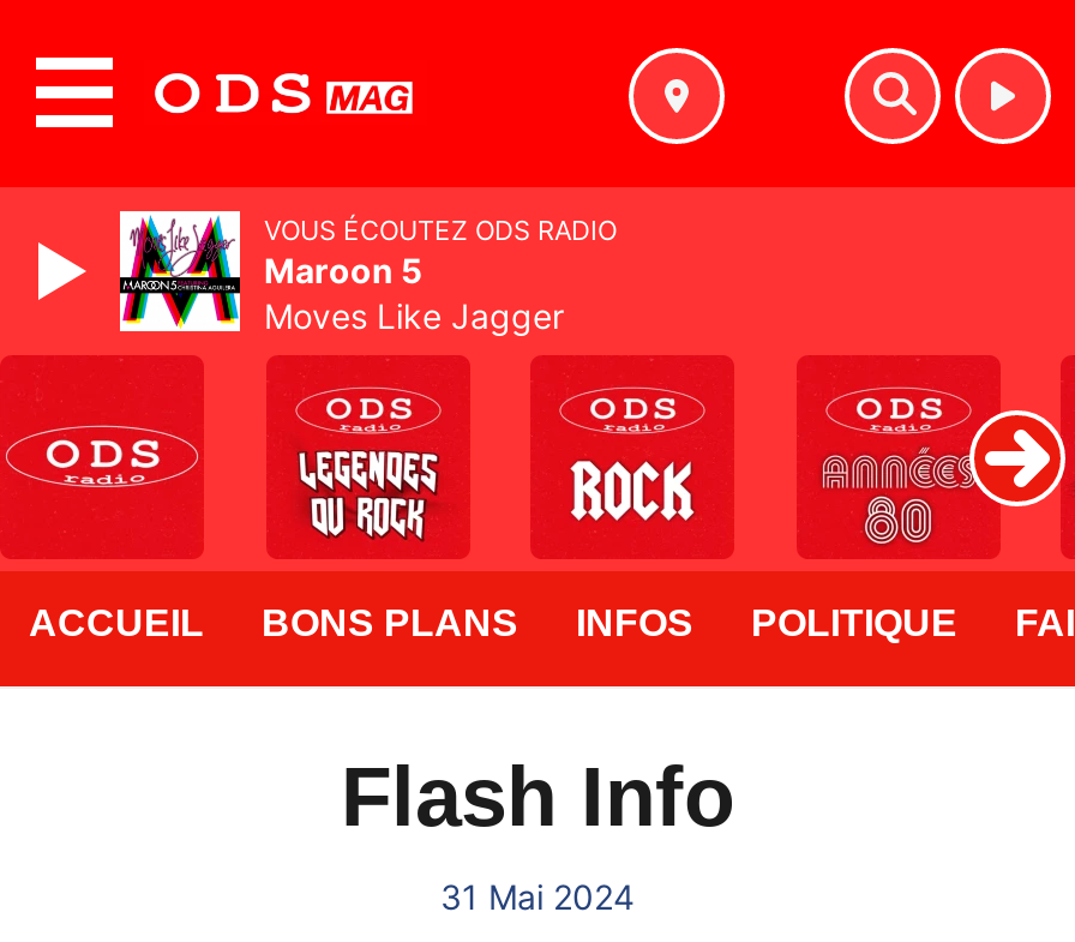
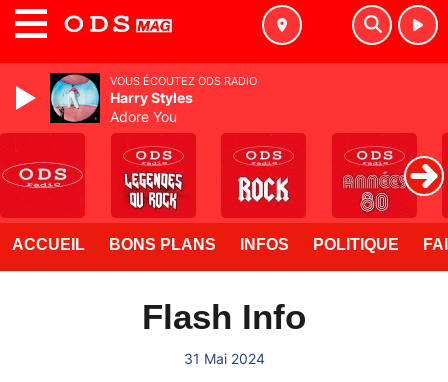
[118,209,564,336] [image] | Maroon 5 | Moves Like Jagger -> [49,72,193,125] [image] | Harry Styles | Adore You

